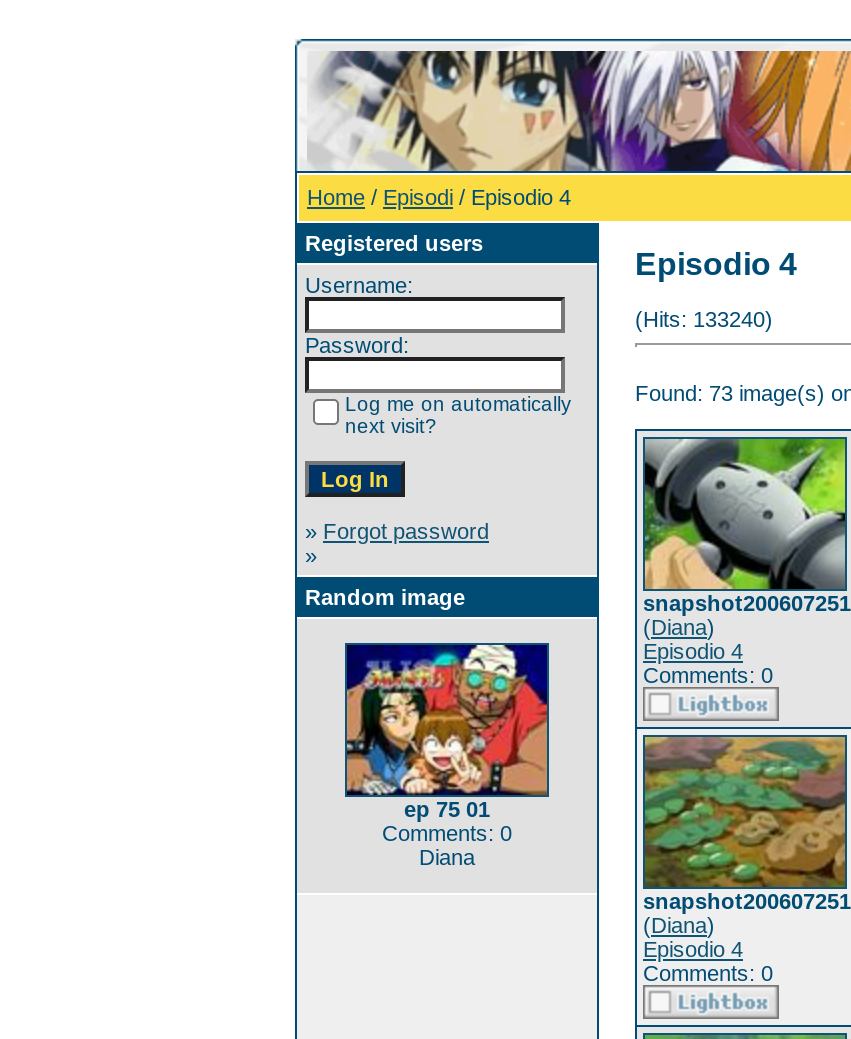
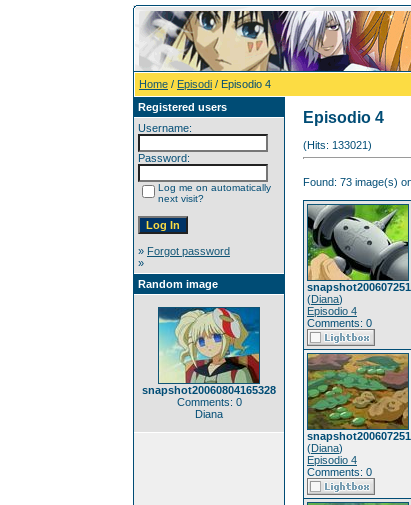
[635,307,773,331] (Hits: 133240) -> [303,139,372,151] (Hits: 133021)
[345,643,549,821] [image] | ep 75 01 -> [142,307,276,396] [image] | snapshot20060804165328

